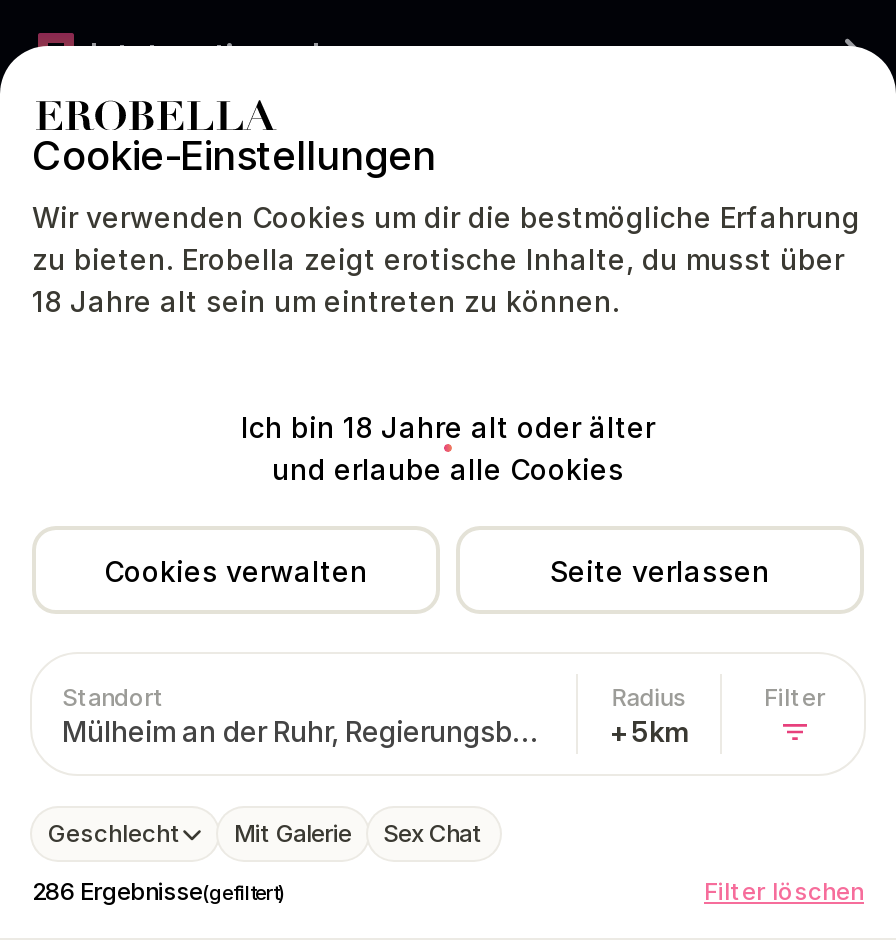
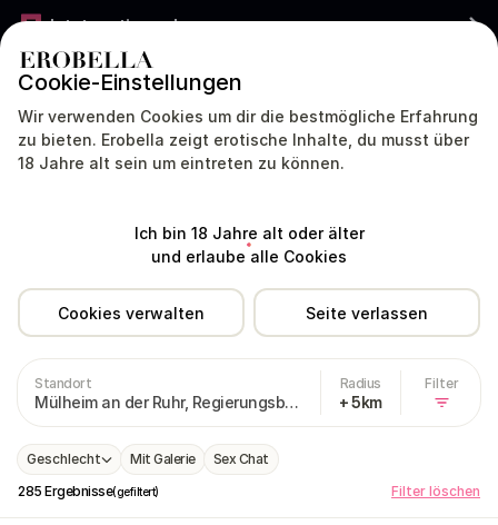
[32,876,285,906] 286 Ergebnisse(gefiltert) -> [18,483,158,499] 285 Ergebnisse(gefiltert)

